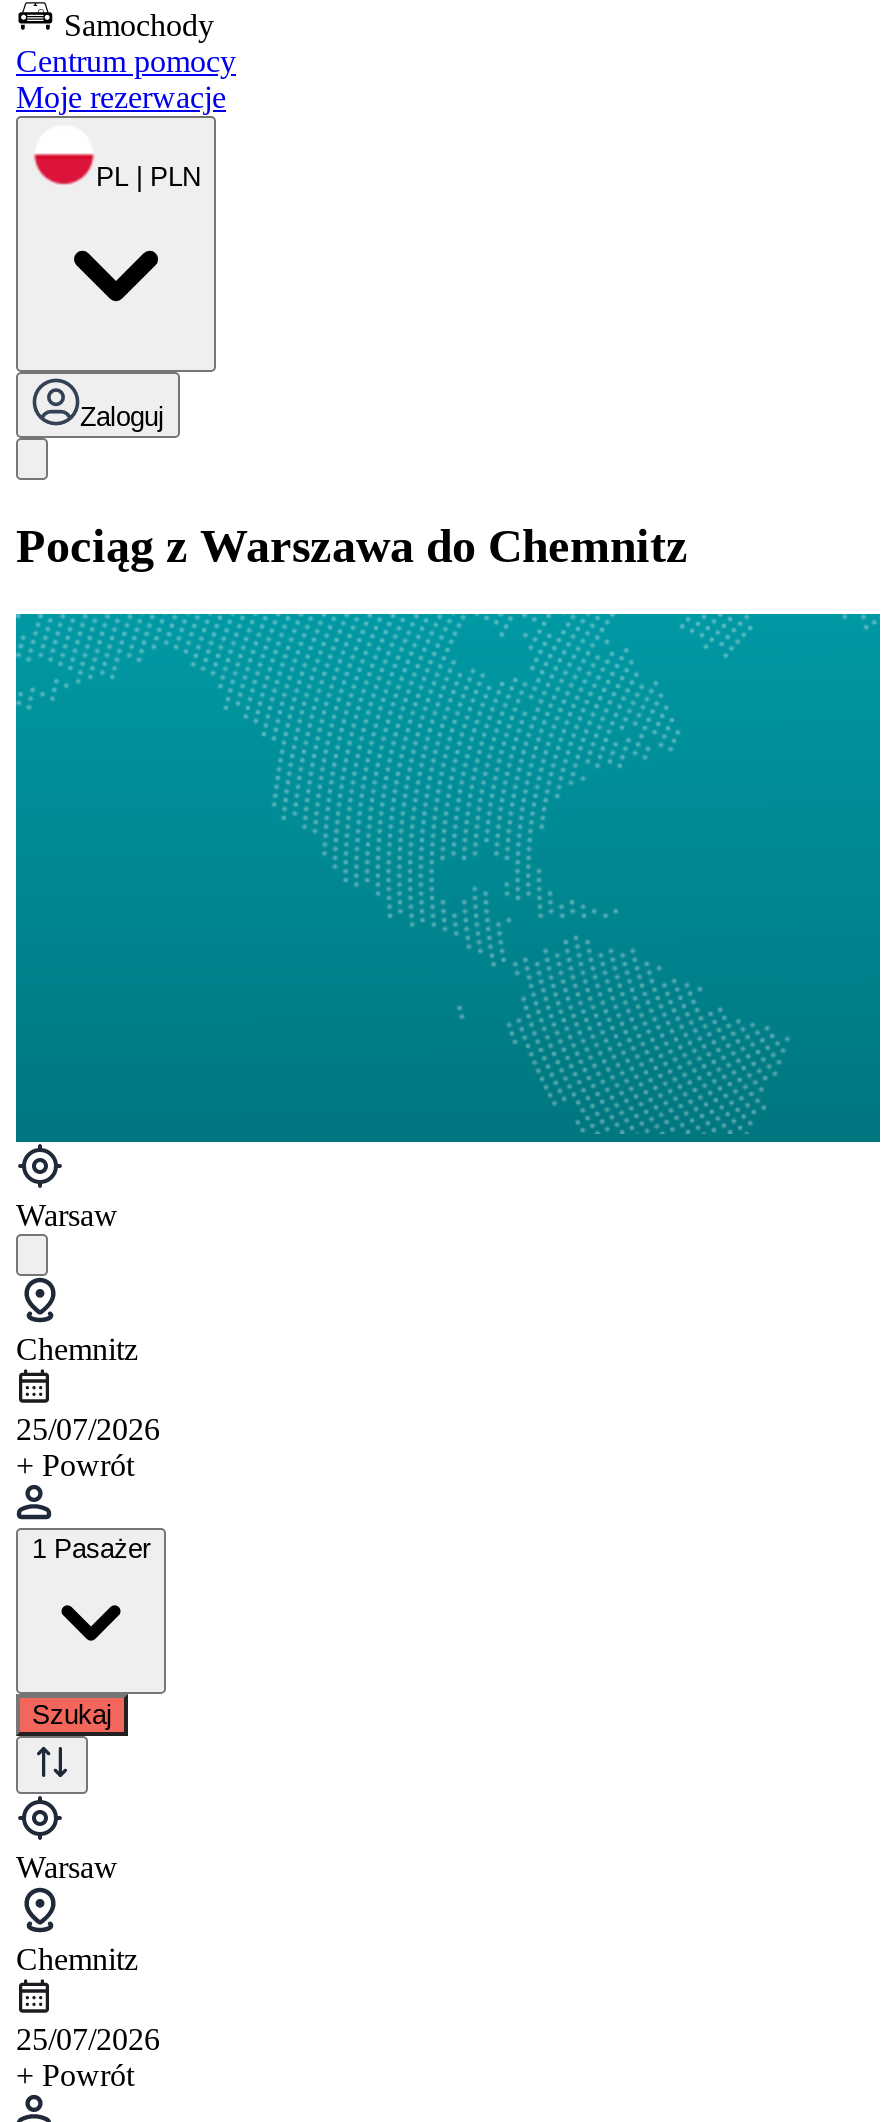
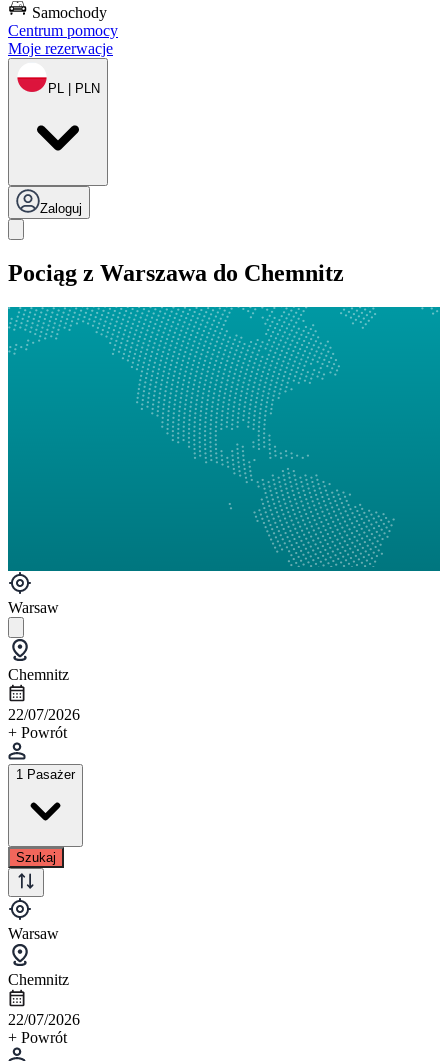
[16,1412,160,1446] 25/07/2026 -> [8,706,80,723] 22/07/2026
[16,2022,160,2056] 25/07/2026 -> [8,1011,80,1028] 22/07/2026

